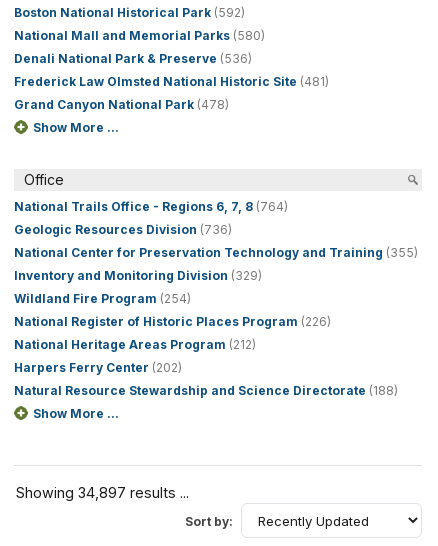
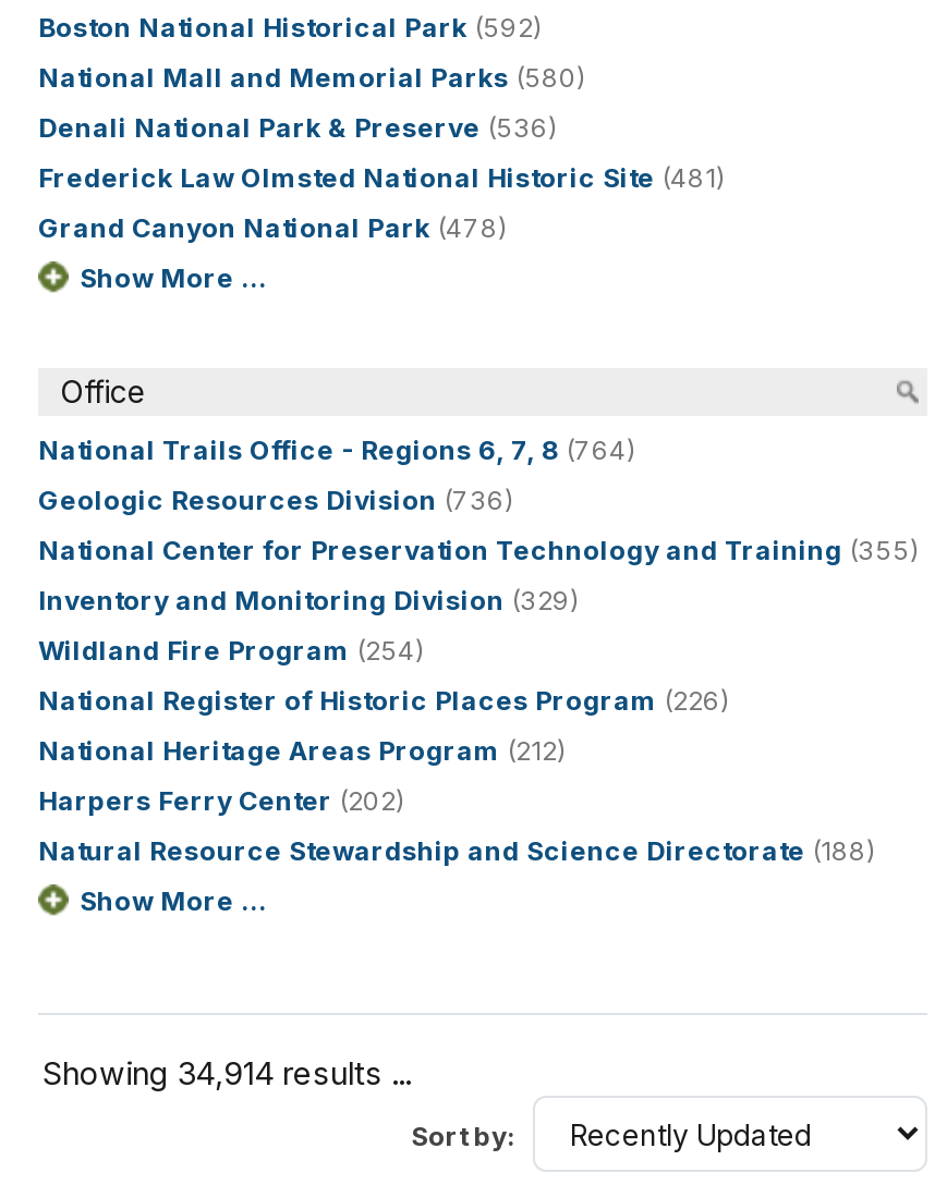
[16,484,189,501] Showing 34,897 results ... -> [42,1055,411,1092] Showing 34,914 results ...

